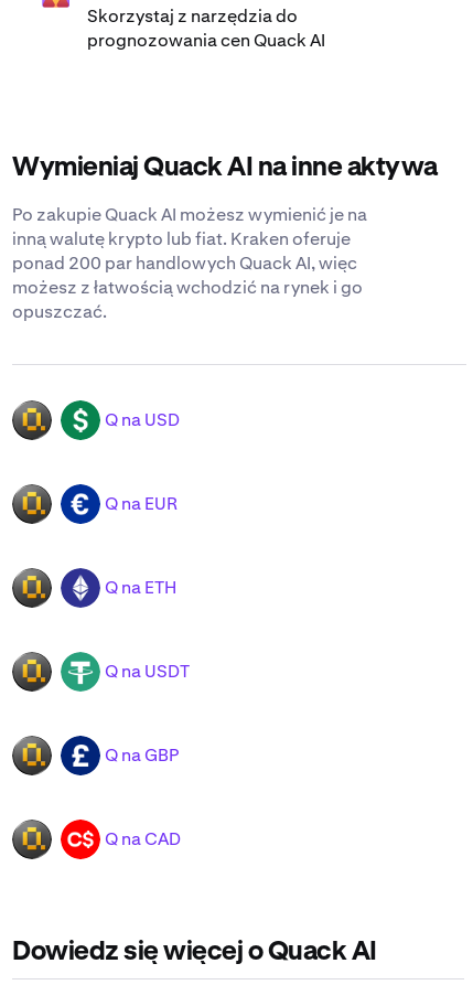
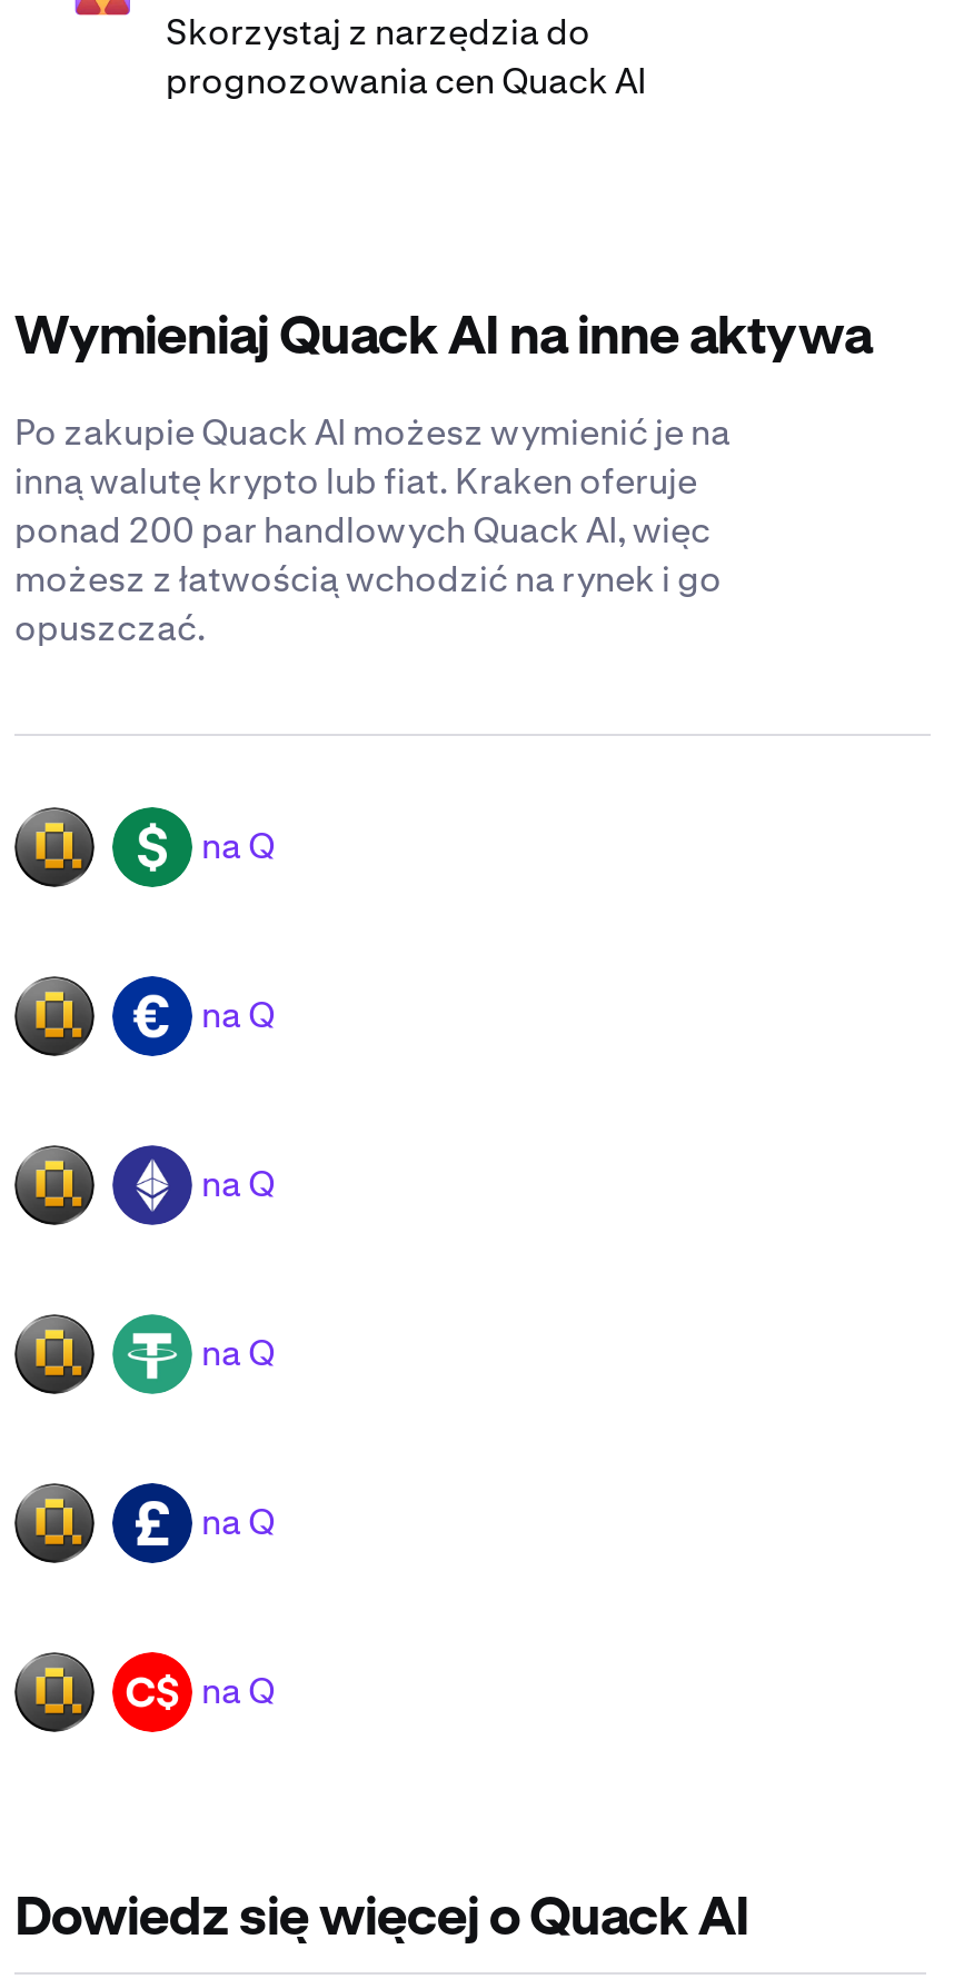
[105,408,180,431] Q na USD -> [201,822,275,869] na Q
[105,492,178,515] Q na EUR -> [201,991,275,1038] na Q
[105,575,176,599] Q na ETH -> [201,1160,275,1207] na Q
[105,659,190,682] Q na USDT -> [201,1329,275,1376] na Q
[105,743,179,766] Q na GBP -> [201,1498,275,1545] na Q
[105,827,181,850] Q na CAD -> [201,1667,275,1714] na Q

